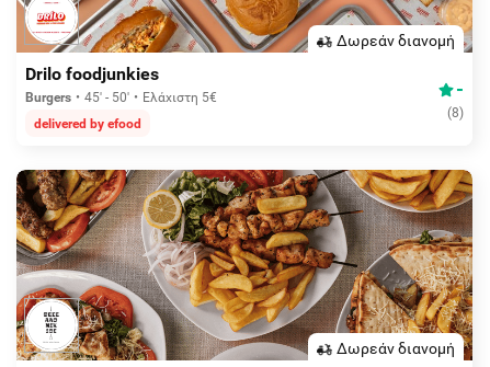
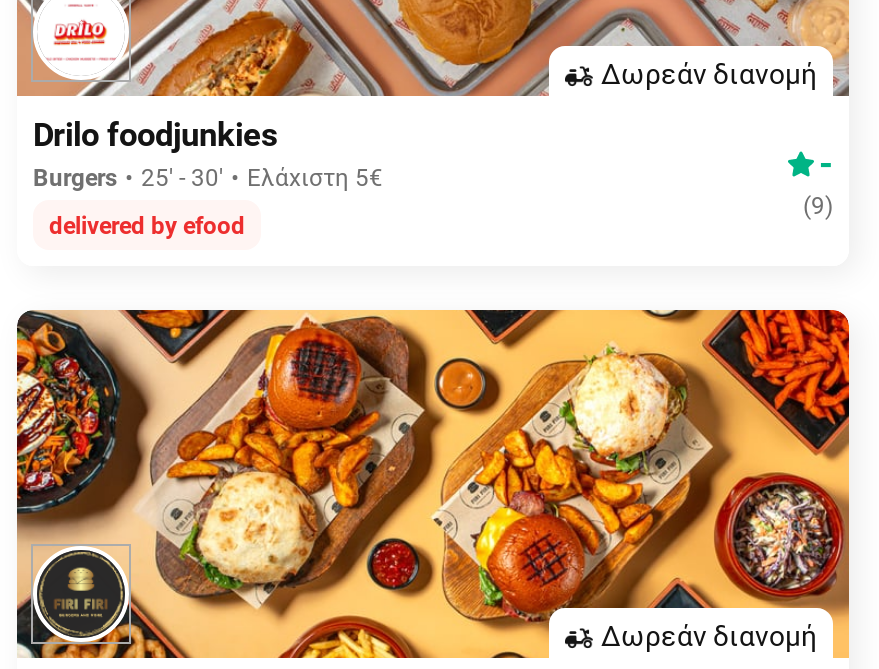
[25,90,217,105] Burgers 45' - 50' Ελάχιστη 5€ -> [33,164,383,192] Burgers 25' - 30' Ελάχιστη 5€
[447,105,464,120] (8) -> [803,191,833,219] (9)
[15,169,474,362] [image] -> [15,308,851,660] [image]

